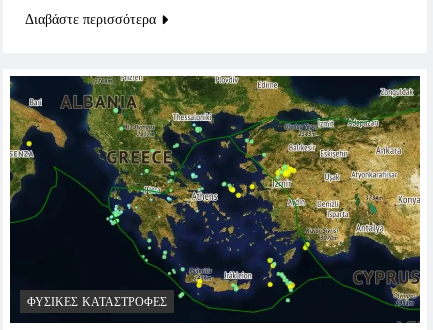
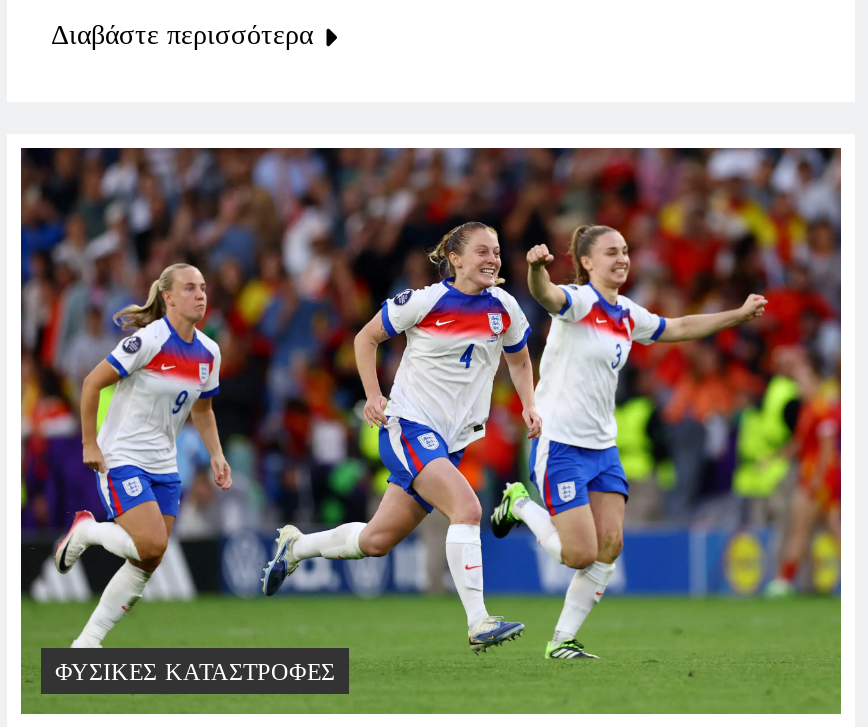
[9,75,421,324] [image] -> [19,146,843,716] [image]

